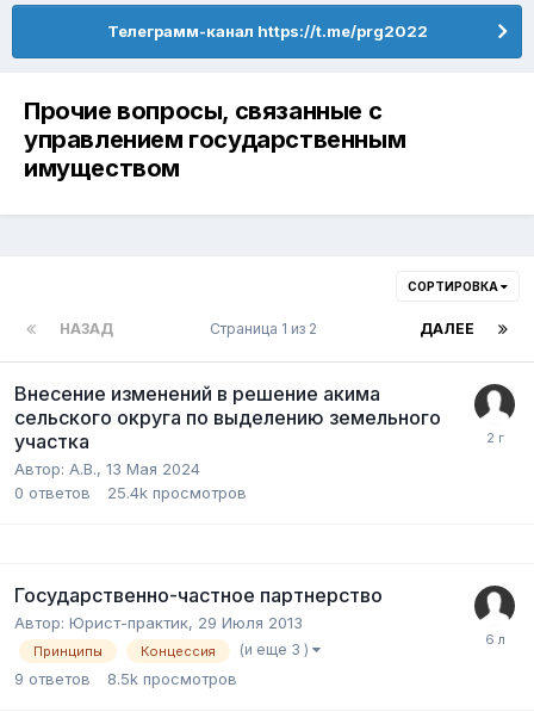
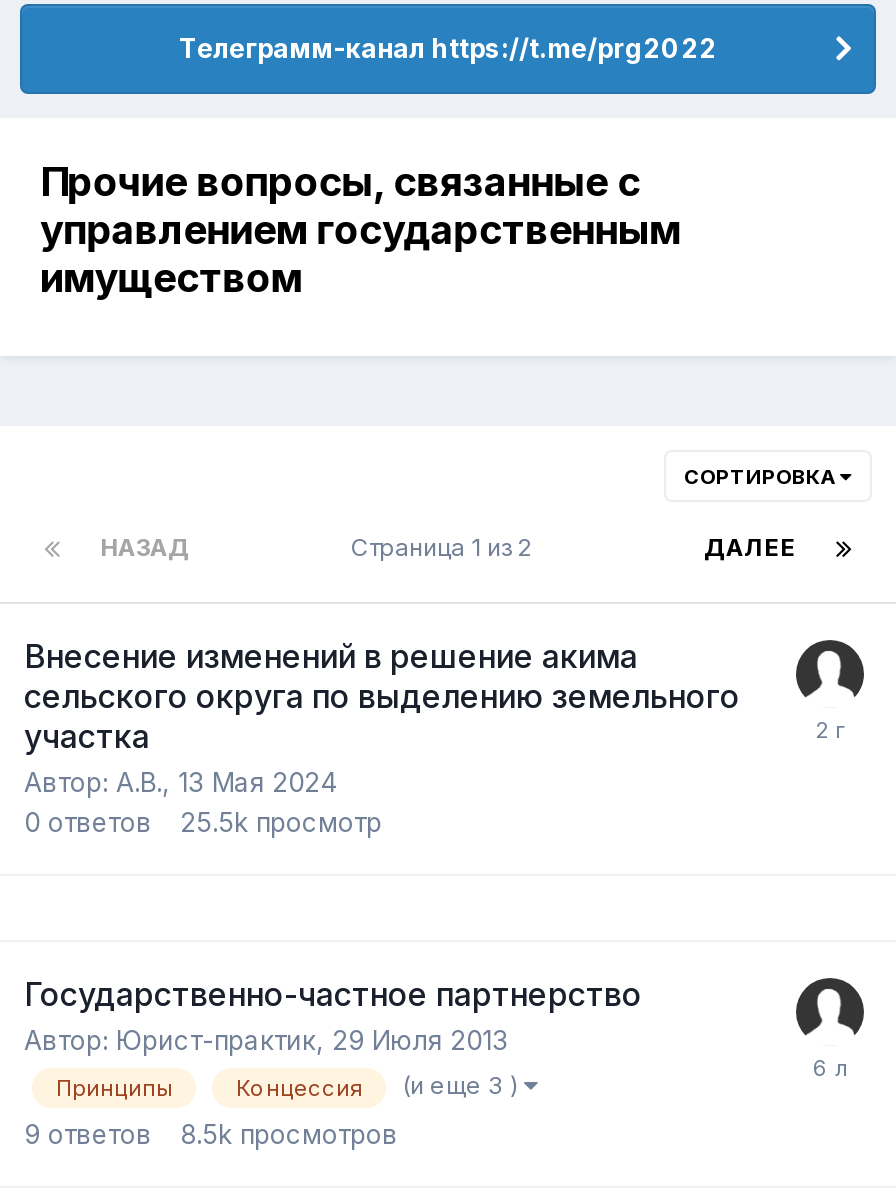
[14,482,247,502] 0 ответов 25.4k просмотров -> [24,805,382,837] 0 ответов 25.5k просмотр

